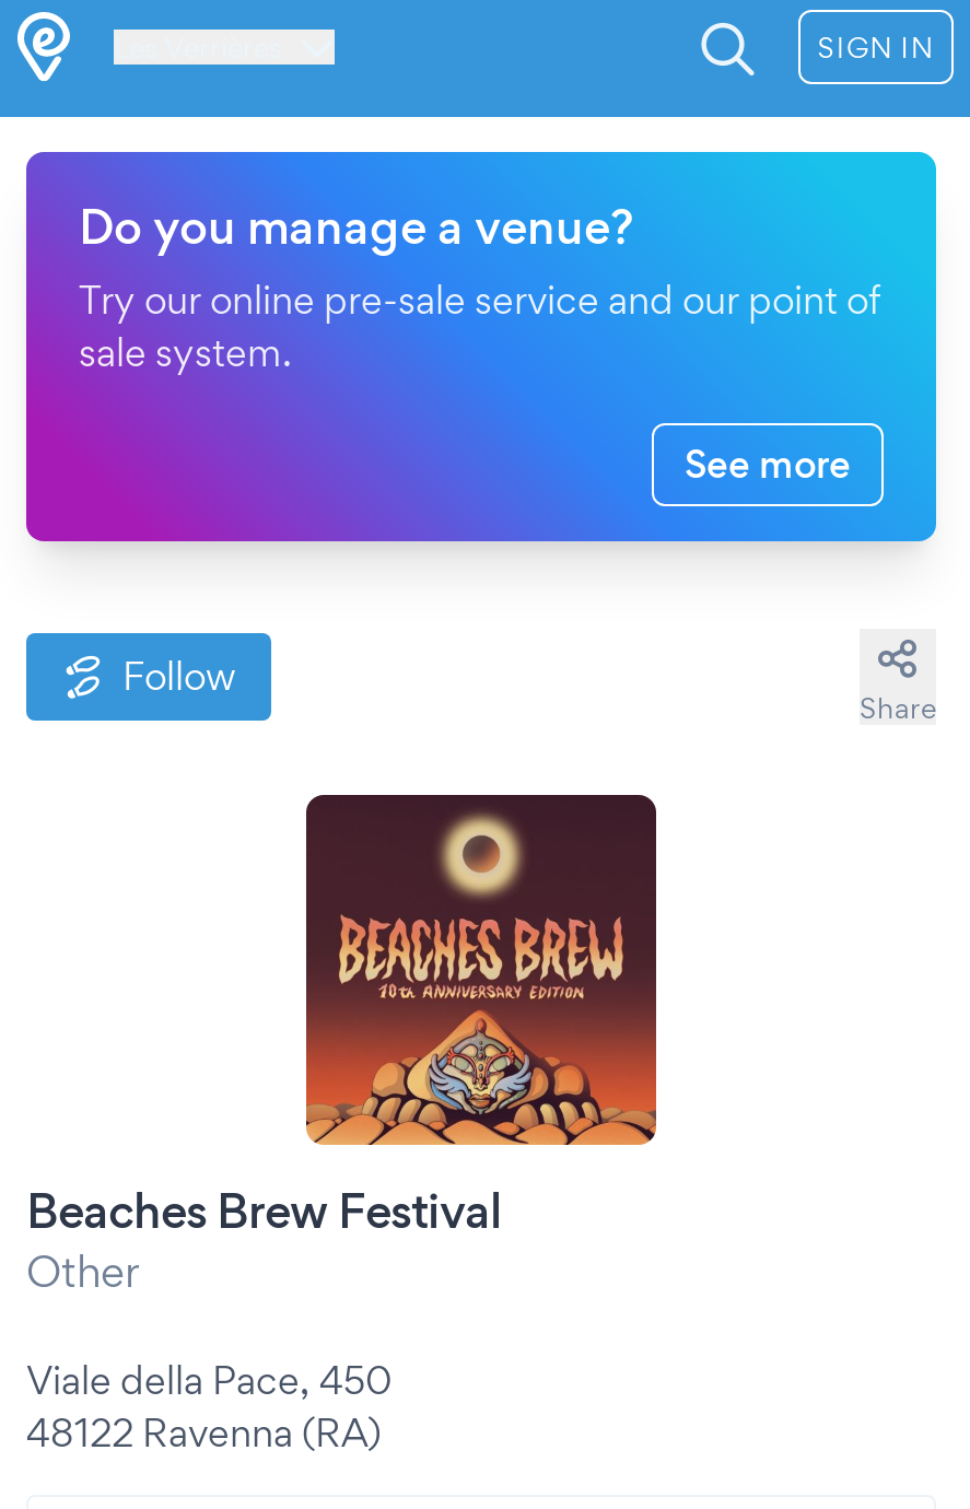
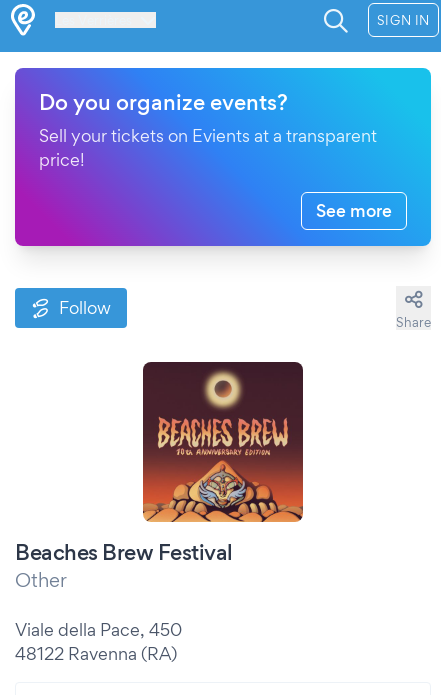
[79,198,881,375] Do you manage a venue? | Try our online pre-sale service and our point of | sale system. -> [39,89,377,170] Do you organize events? | Sell your tickets on Evients at a transparent | price!

